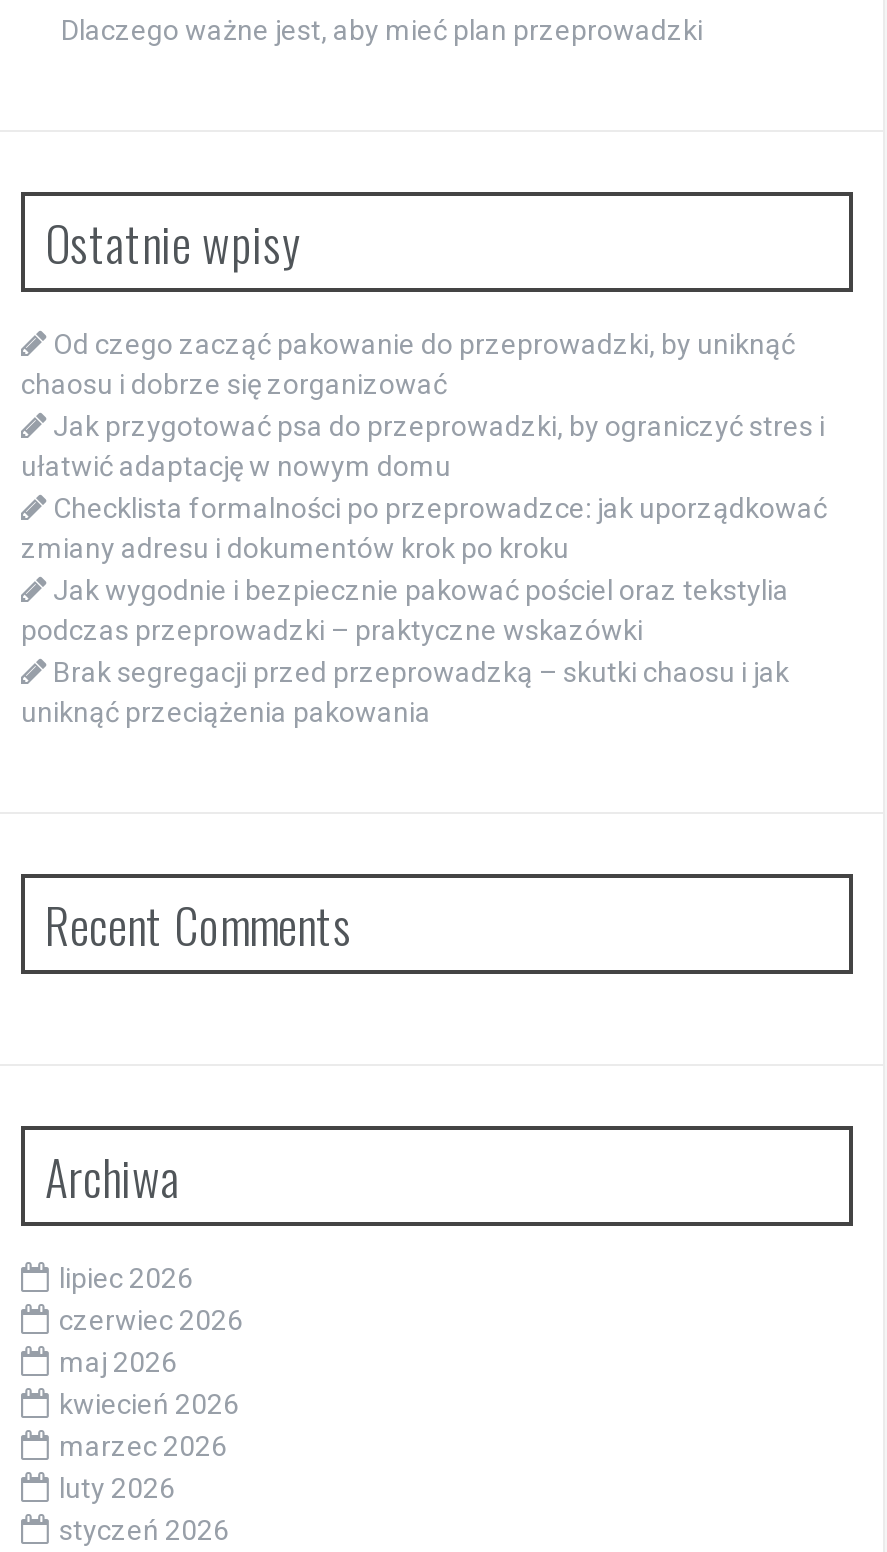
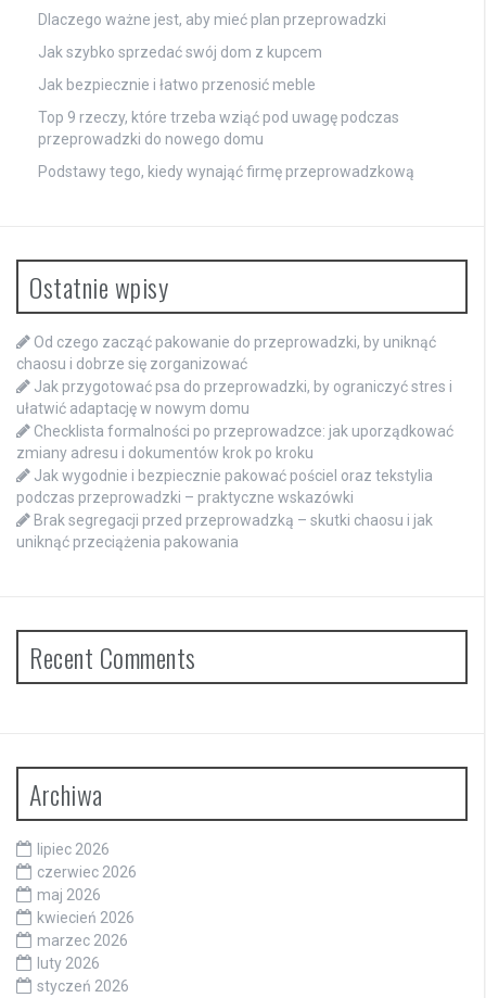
none -> [38,43,414,180] Jak szybko sprzedać swój dom z kupcem | Jak bezpiecznie i łatwo przenosić meble | Top 9 rzeczy, które trzeba wziąć pod uwagę podczas | przeprowadzki do nowego domu | Podstawy tego, kiedy wynająć firmę przeprowadzkową

